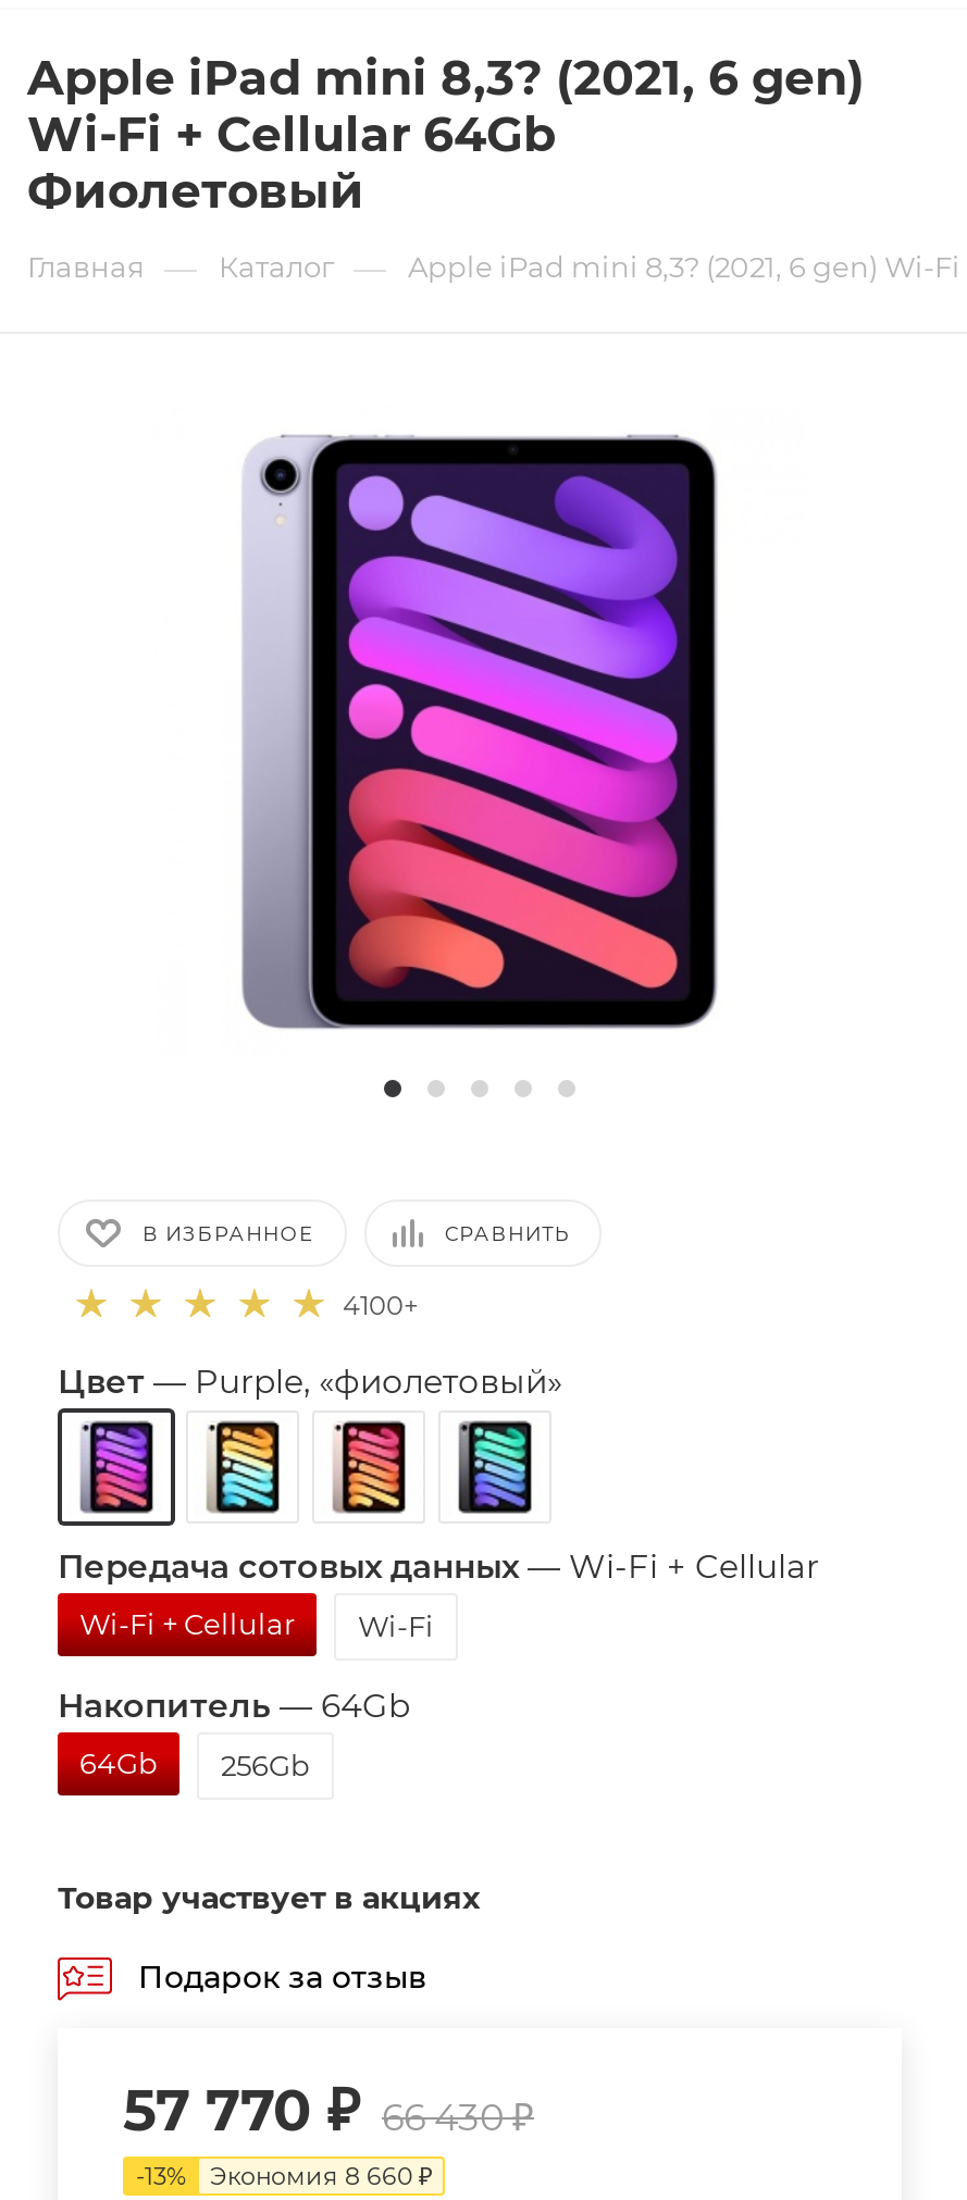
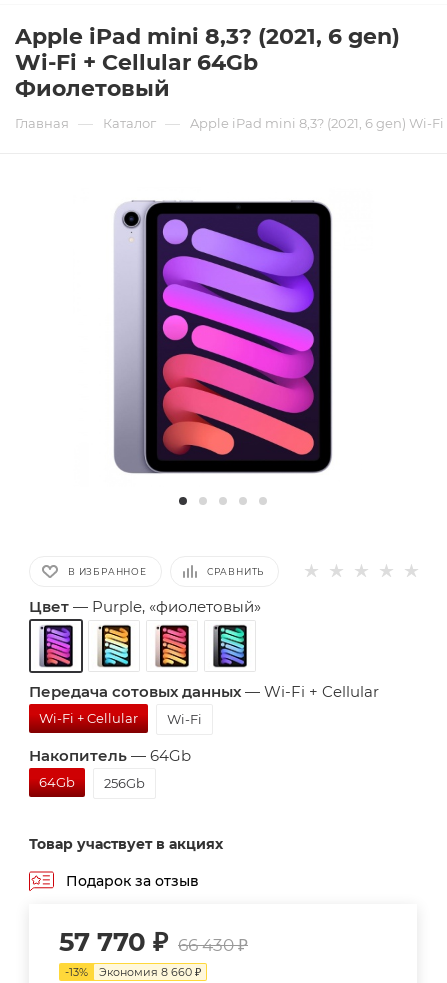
[343,1288,419,1321] 4100+ -> none

